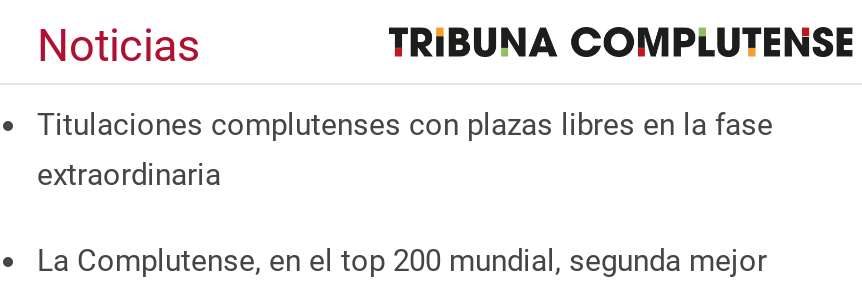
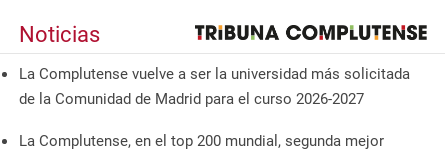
[37,107,773,193] Titulaciones complutenses con plazas libres en la fase | extraordinaria -> [19,65,410,108] La Complutense vuelve a ser la universidad más solicitada | de la Comunidad de Madrid para el curso 2026-2027

